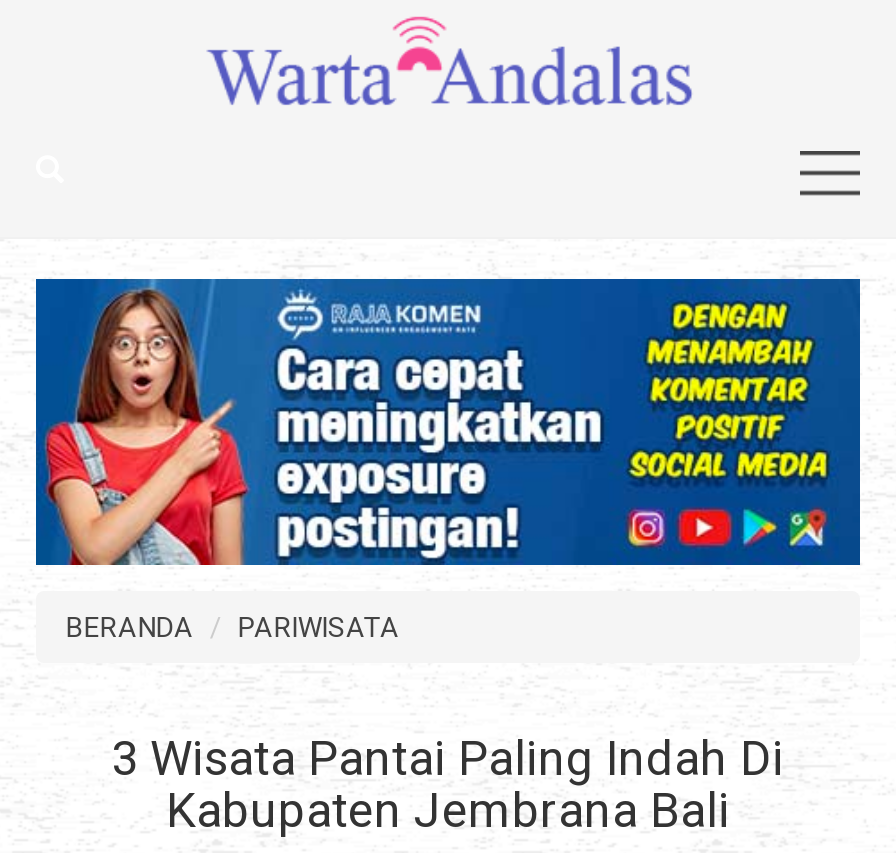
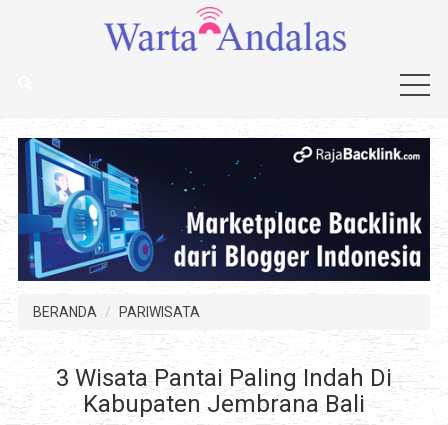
[34,277,862,567] [image] -> [17,137,431,282] [image]

